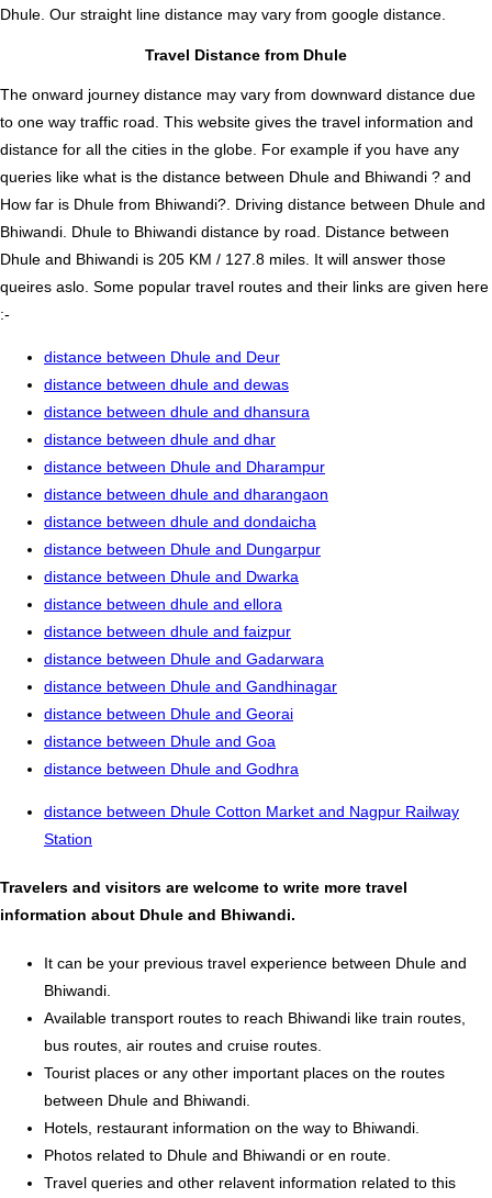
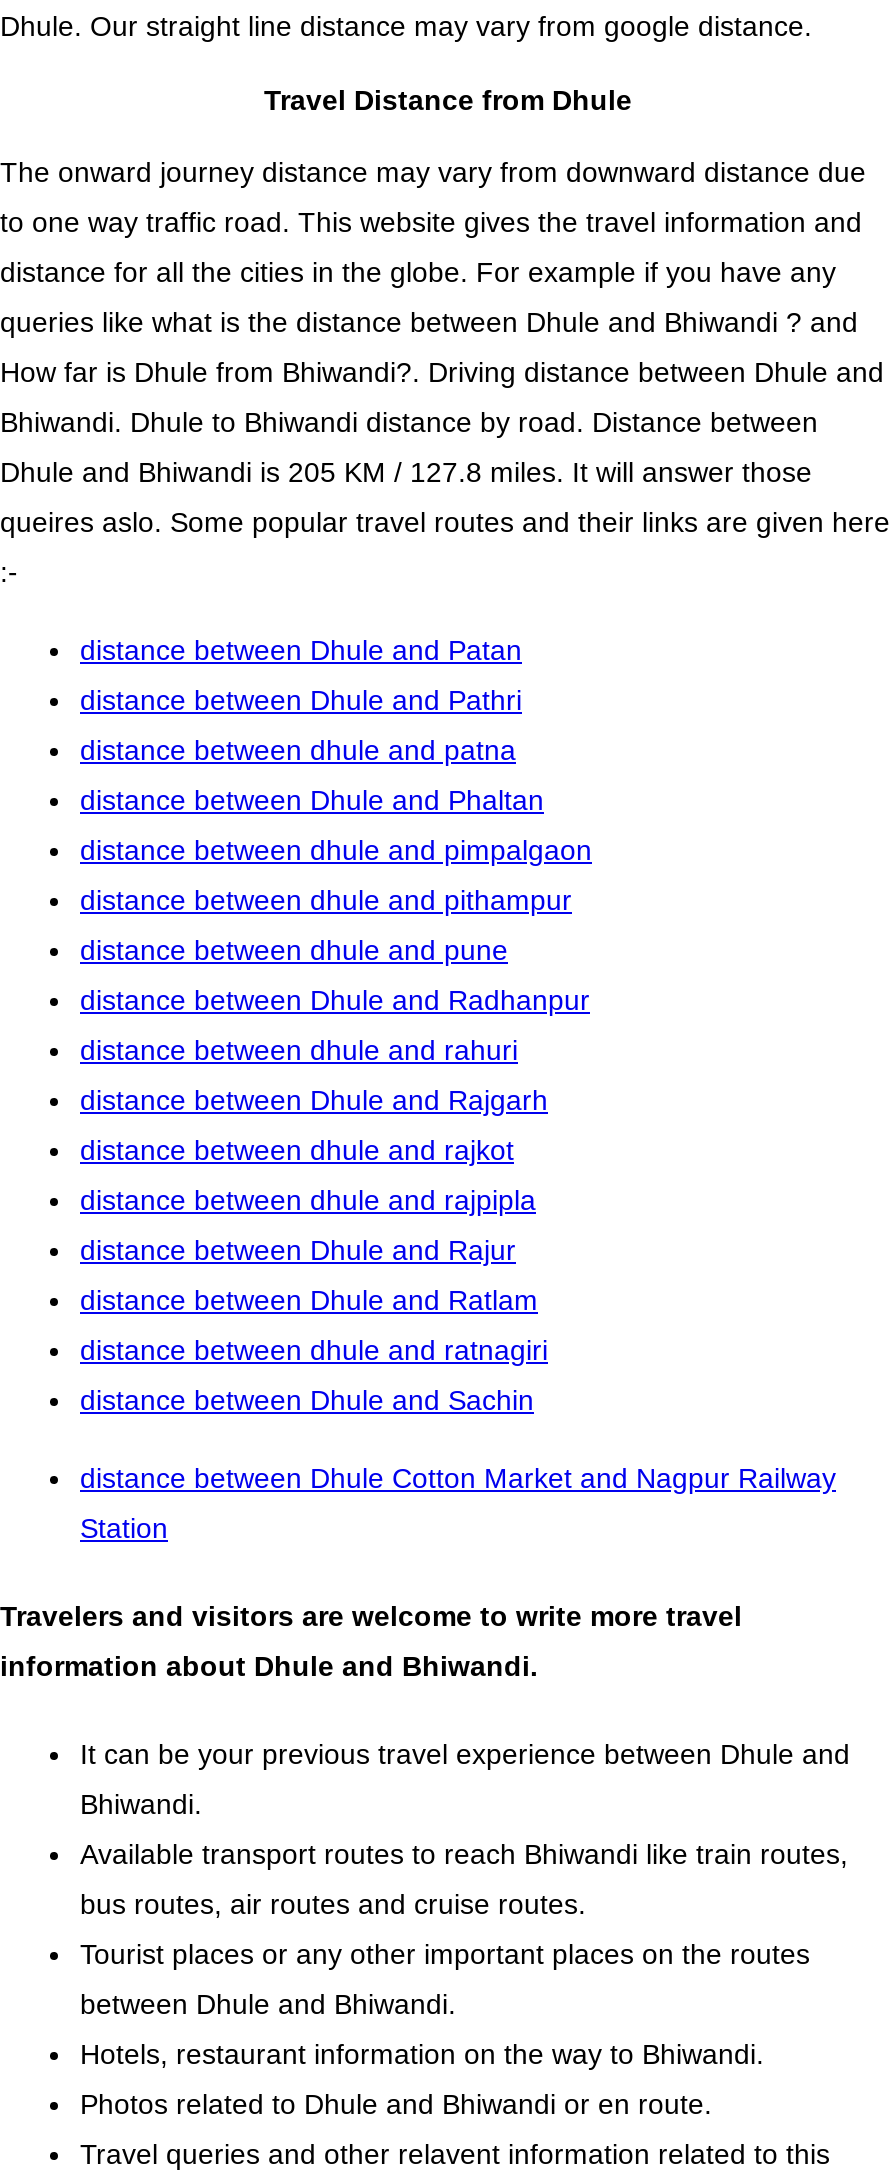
[44,349,280,366] distance between Dhule and Deur -> [80,635,522,667] distance between Dhule and Patan
[44,376,289,394] distance between dhule and dewas -> [80,685,522,717] distance between Dhule and Pathri
[44,403,310,421] distance between dhule and dhansura -> [80,735,516,767] distance between dhule and patna
[44,431,276,448] distance between dhule and dhar -> [80,785,544,817] distance between Dhule and Phaltan
[44,458,325,476] distance between Dhule and Dharampur -> [80,835,592,867] distance between dhule and pimpalgaon
[44,486,328,503] distance between dhule and dharangaon -> [80,885,572,917] distance between dhule and pithampur
[44,513,316,531] distance between dhule and dondaicha -> [80,935,508,967] distance between dhule and pune
[44,541,321,558] distance between Dhule and Dungarpur -> [80,985,590,1017] distance between Dhule and Radhanpur
[44,568,299,586] distance between Dhule and Dwarka -> [80,1035,518,1067] distance between dhule and rahuri
[44,596,282,613] distance between dhule and ellora -> [80,1085,548,1117] distance between Dhule and Rajgarh
[44,623,291,641] distance between dhule and faizpur -> [80,1135,514,1167] distance between dhule and rajkot
[44,650,324,668] distance between Dhule and Gadarwara -> [80,1185,536,1217] distance between dhule and rajpipla
[44,678,337,696] distance between Dhule and Gandhinagar -> [80,1235,516,1267] distance between Dhule and Rajur
[44,705,293,723] distance between Dhule and Georai -> [80,1285,538,1317] distance between Dhule and Ratlam
[44,733,276,750] distance between Dhule and Goa -> [80,1335,548,1367] distance between dhule and ratnagiri
[44,760,299,778] distance between Dhule and Godhra -> [80,1385,534,1417] distance between Dhule and Sachin

